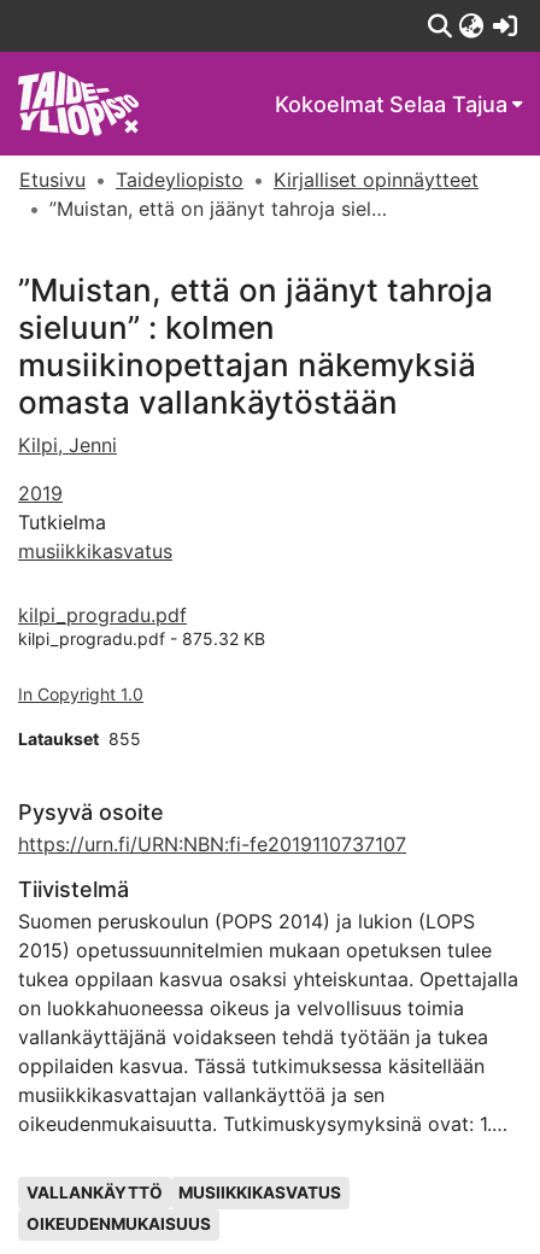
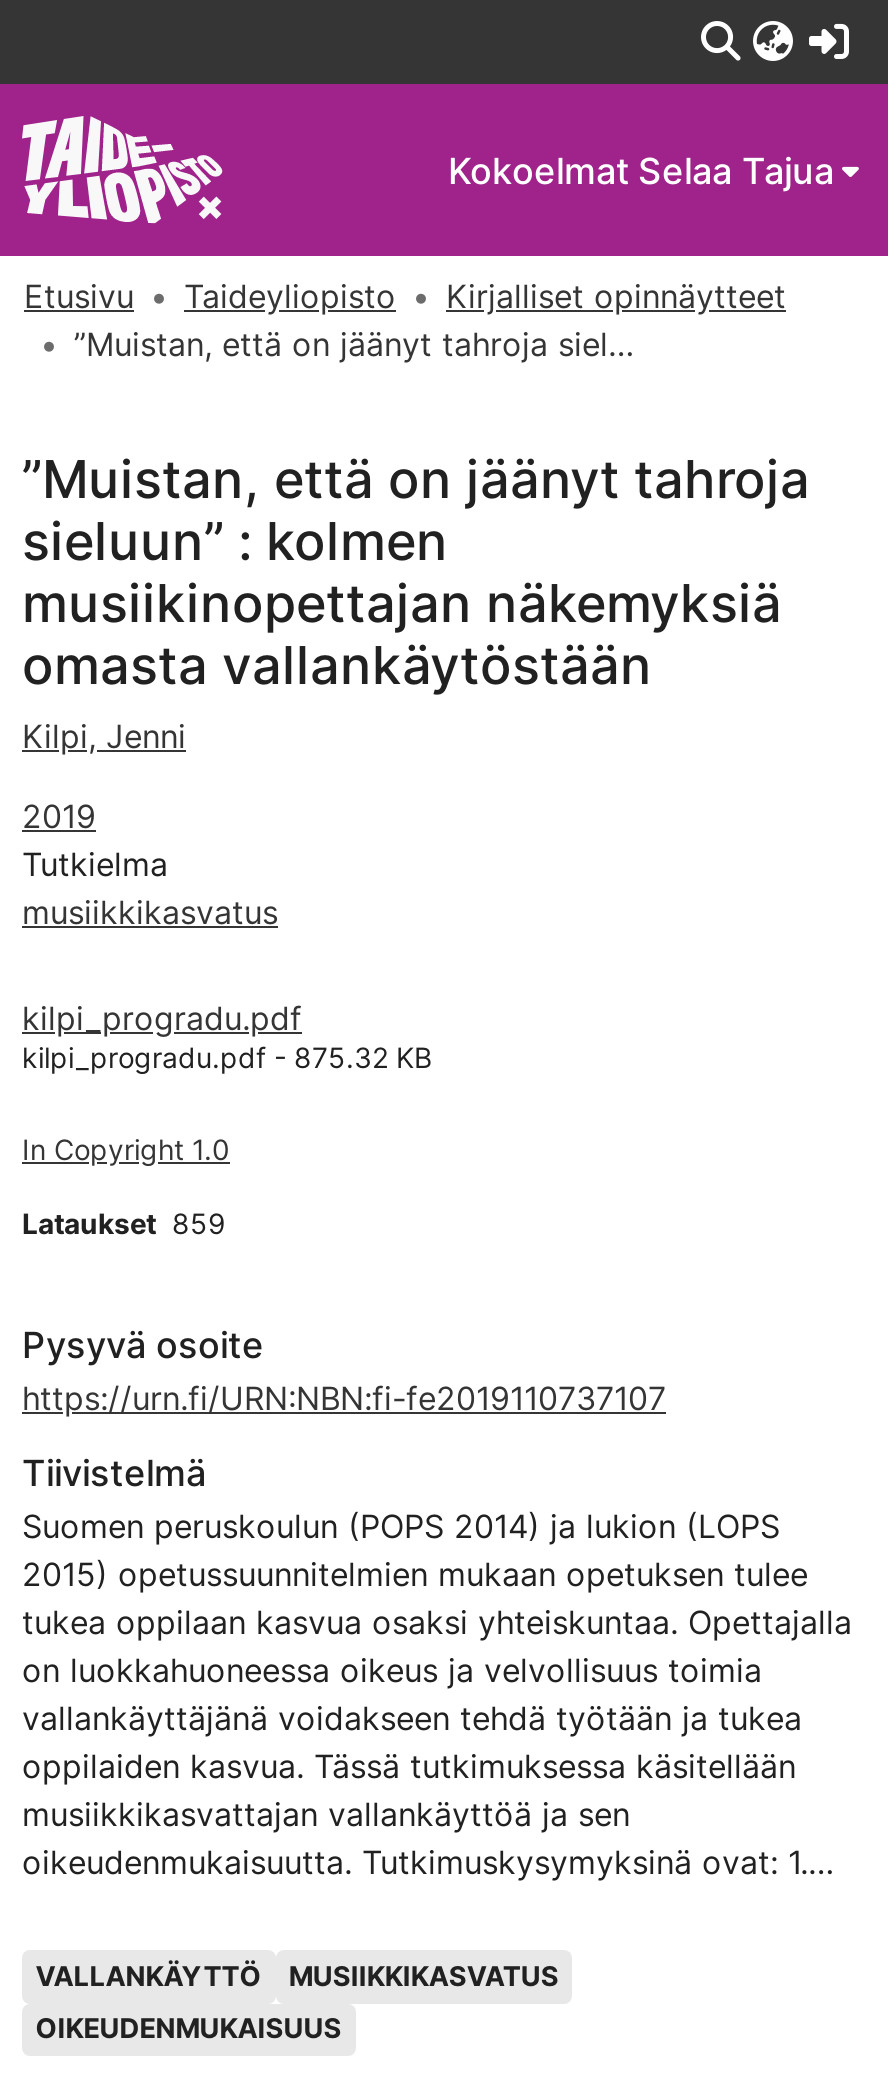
[18,728,141,749] Lataukset 855 -> [22,1206,226,1240] Lataukset 859

